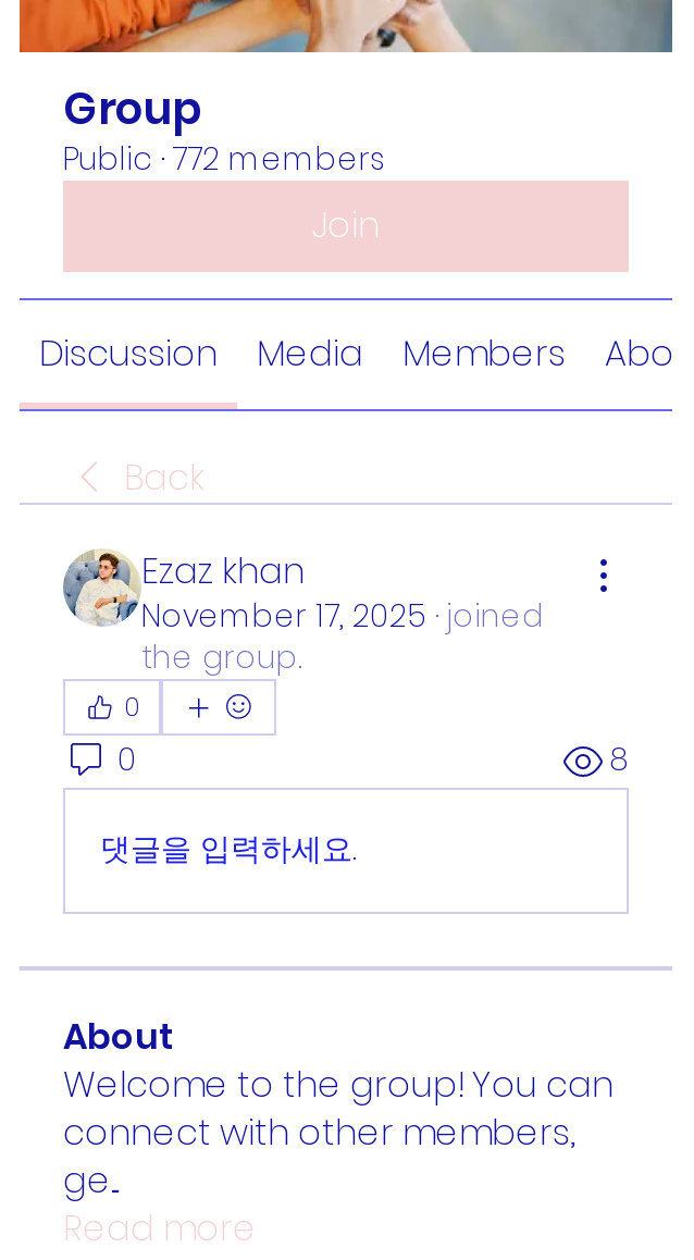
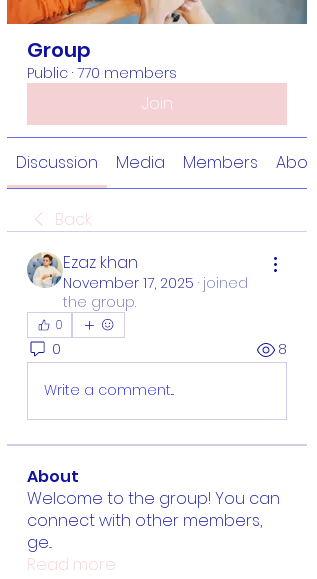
[63,136,387,180] Public 772 members -> [27,63,177,83] Public 770 members
[100,827,355,871] 댓글을 입력하세요. -> [44,380,174,400] Write a comment...

